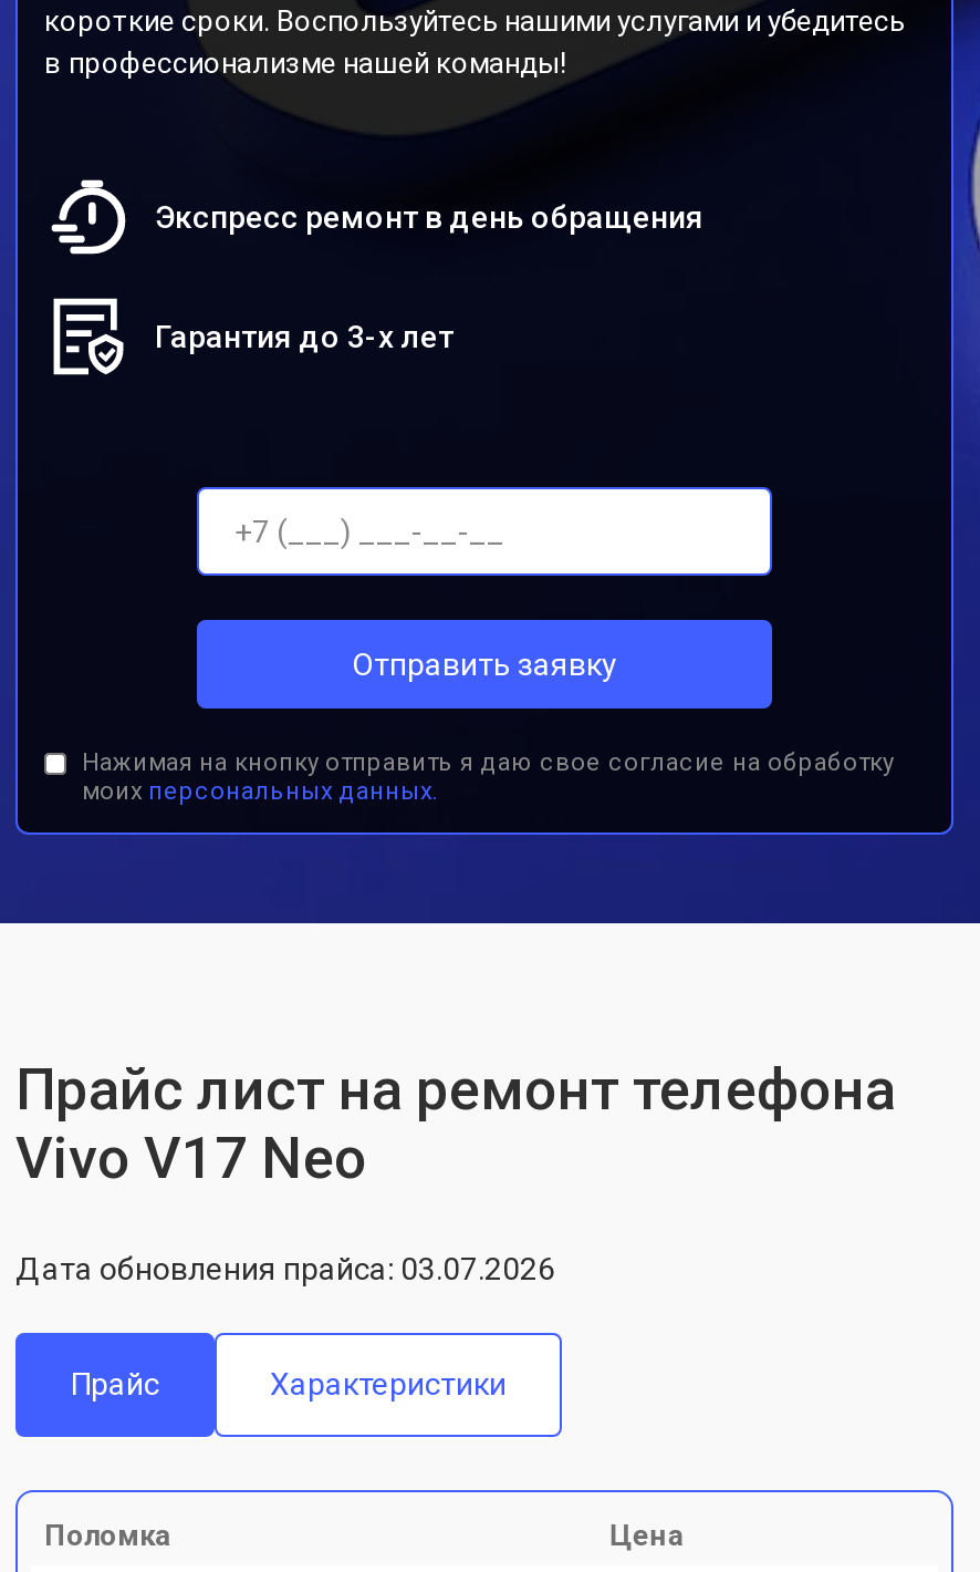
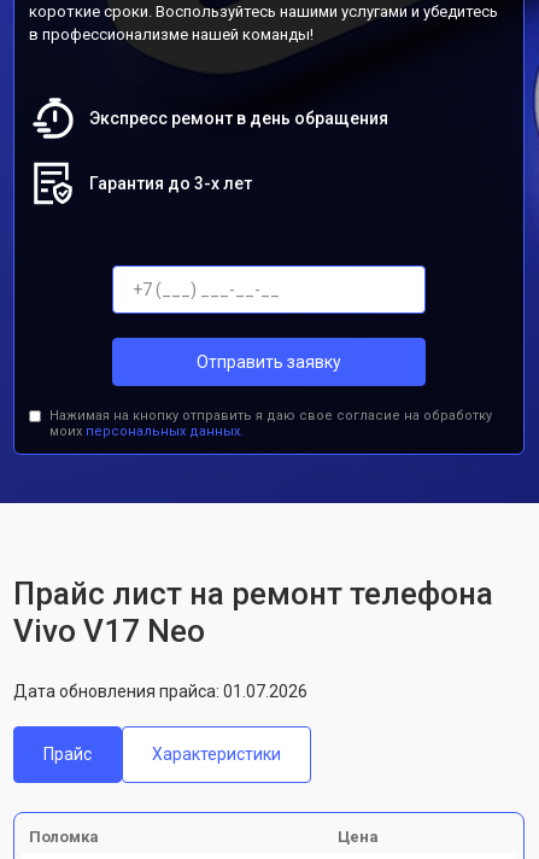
[15,1251,555,1286] Дата обновления прайса: 03.07.2026 -> [13,682,307,701] Дата обновления прайса: 01.07.2026

